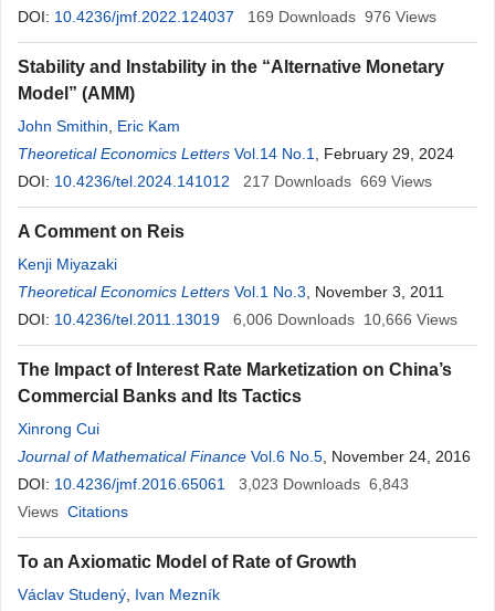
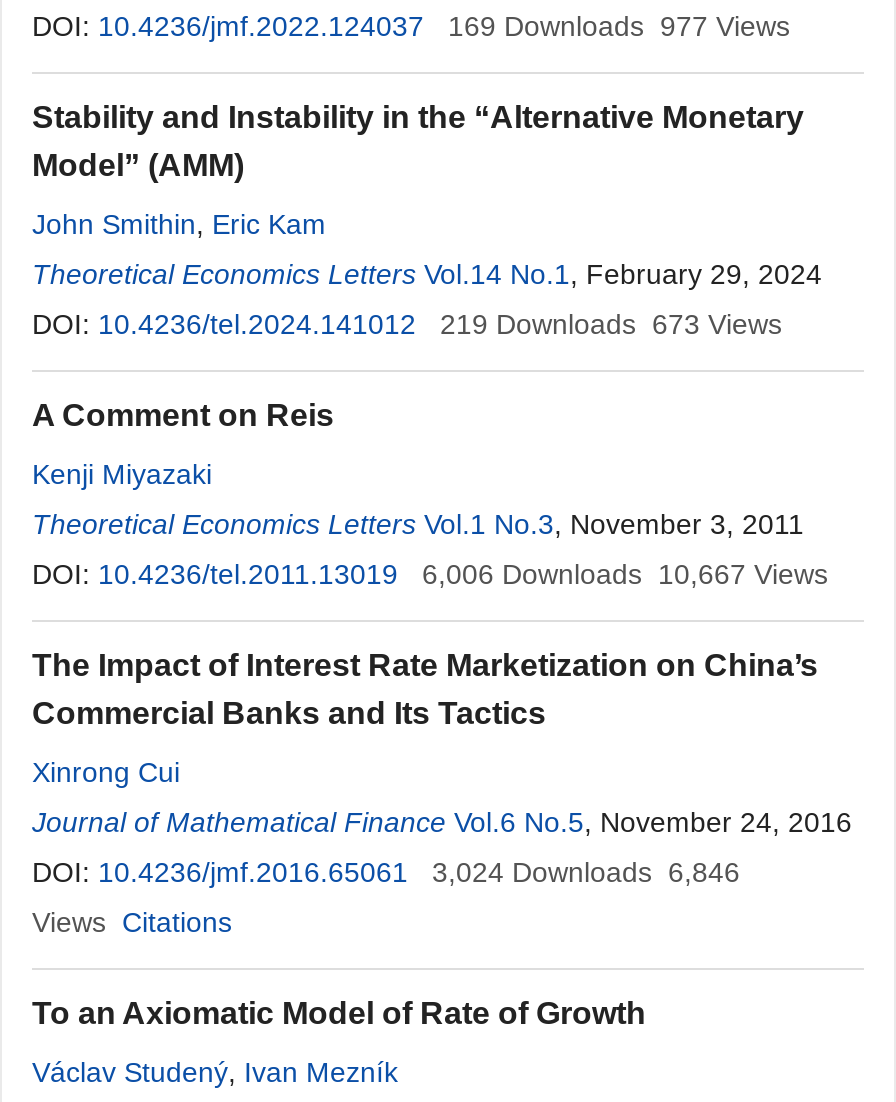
[247,8,436,25] 169 Downloads 976 Views -> [448,10,790,42] 169 Downloads 977 Views
[243,172,432,190] 217 Downloads 669 Views -> [440,308,782,340] 219 Downloads 673 Views
[233,310,457,328] 6,006 Downloads 10,666 Views -> [422,558,828,590] 6,006 Downloads 10,667 Views
[18,475,409,493] DOI: 10.4236/jmf.2016.65061 3,023 Downloads 6,843 -> [32,856,740,888] DOI: 10.4236/jmf.2016.65061 3,024 Downloads 6,846

